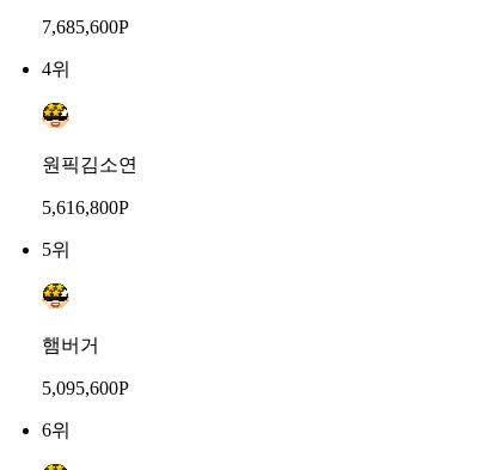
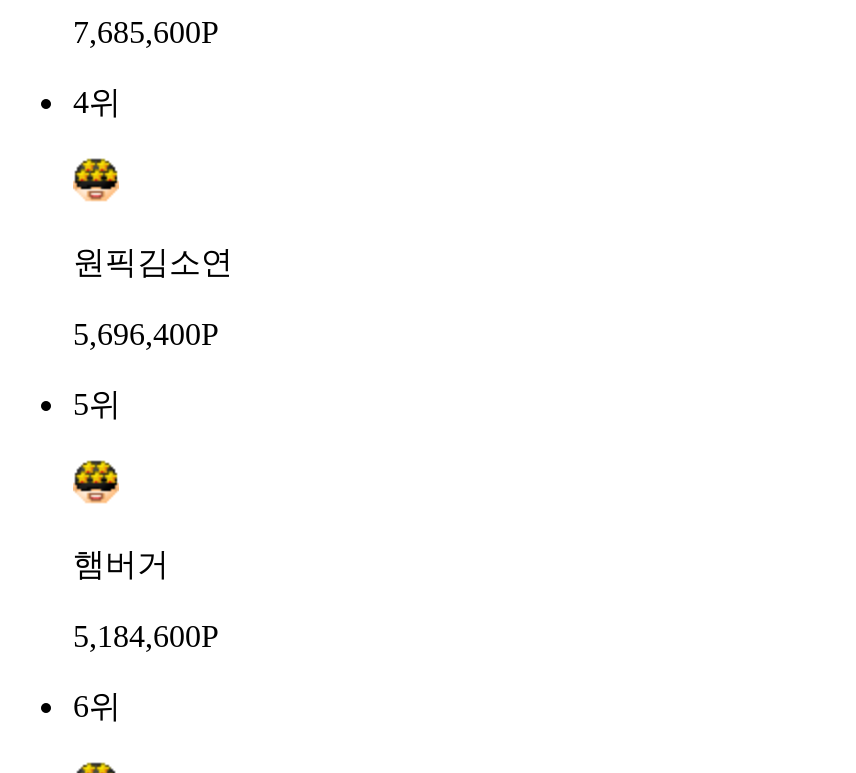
[42,198,129,218] 5,616,800P -> [73,318,219,352] 5,696,400P
[42,378,129,399] 5,095,600P -> [73,620,219,654] 5,184,600P

